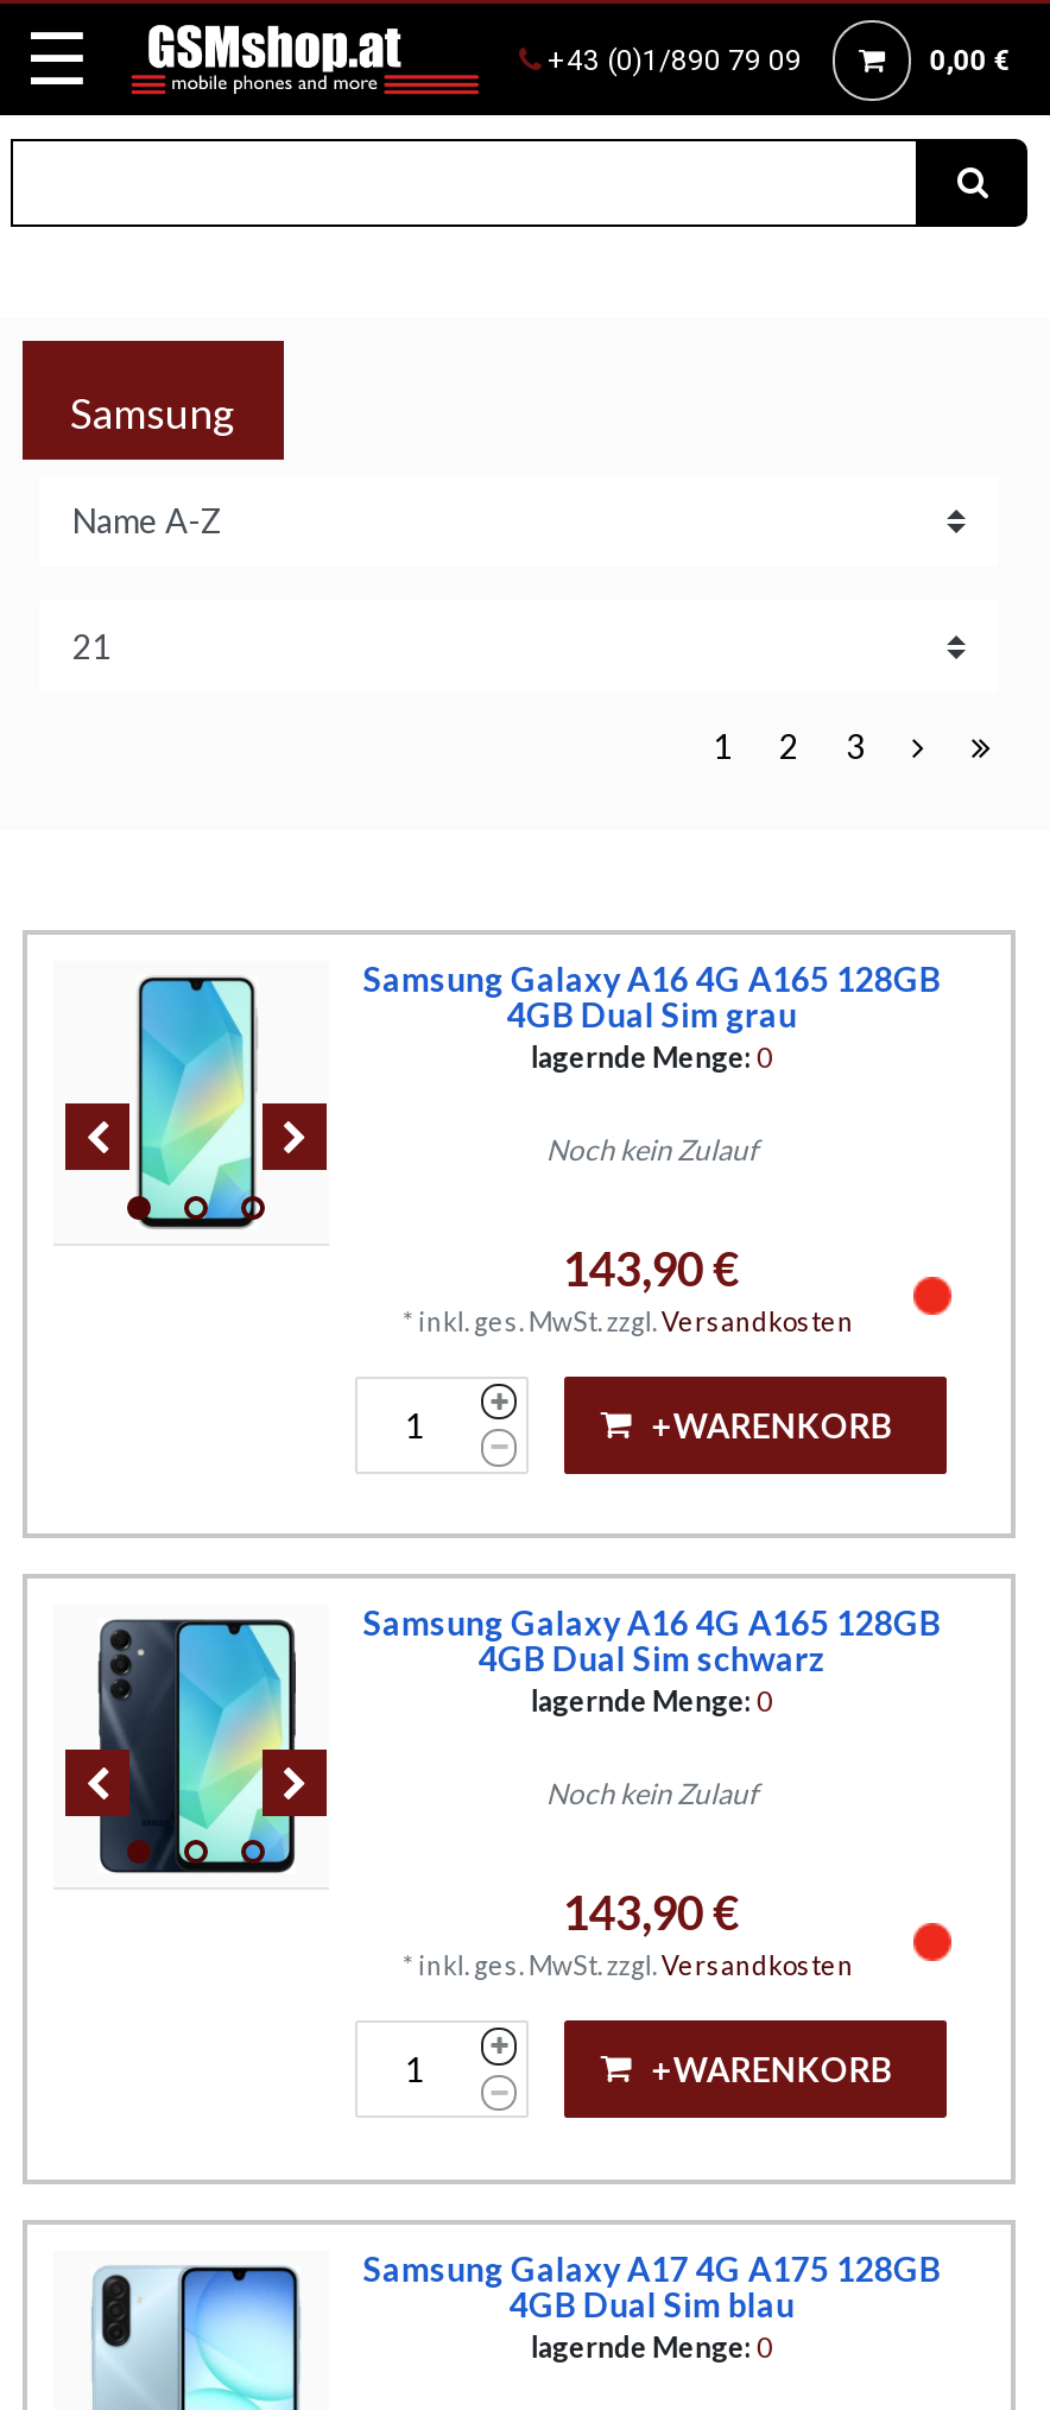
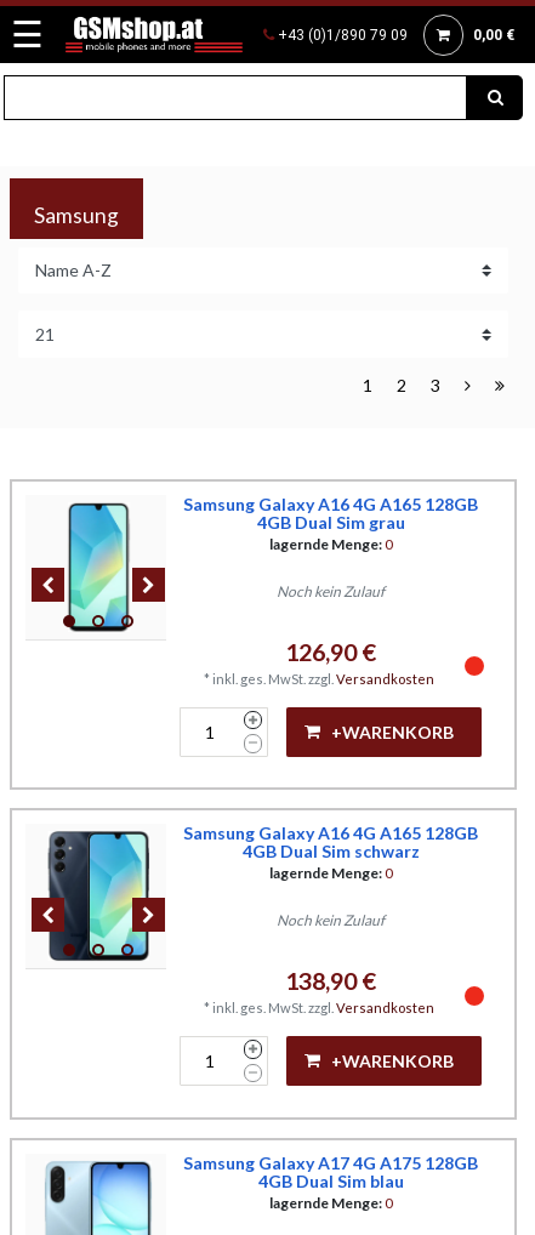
[563,1241,741,1296] 143,90 € -> [285,638,376,666] 126,90 €
[563,1886,741,1940] 143,90 € -> [285,967,376,995] 138,90 €

